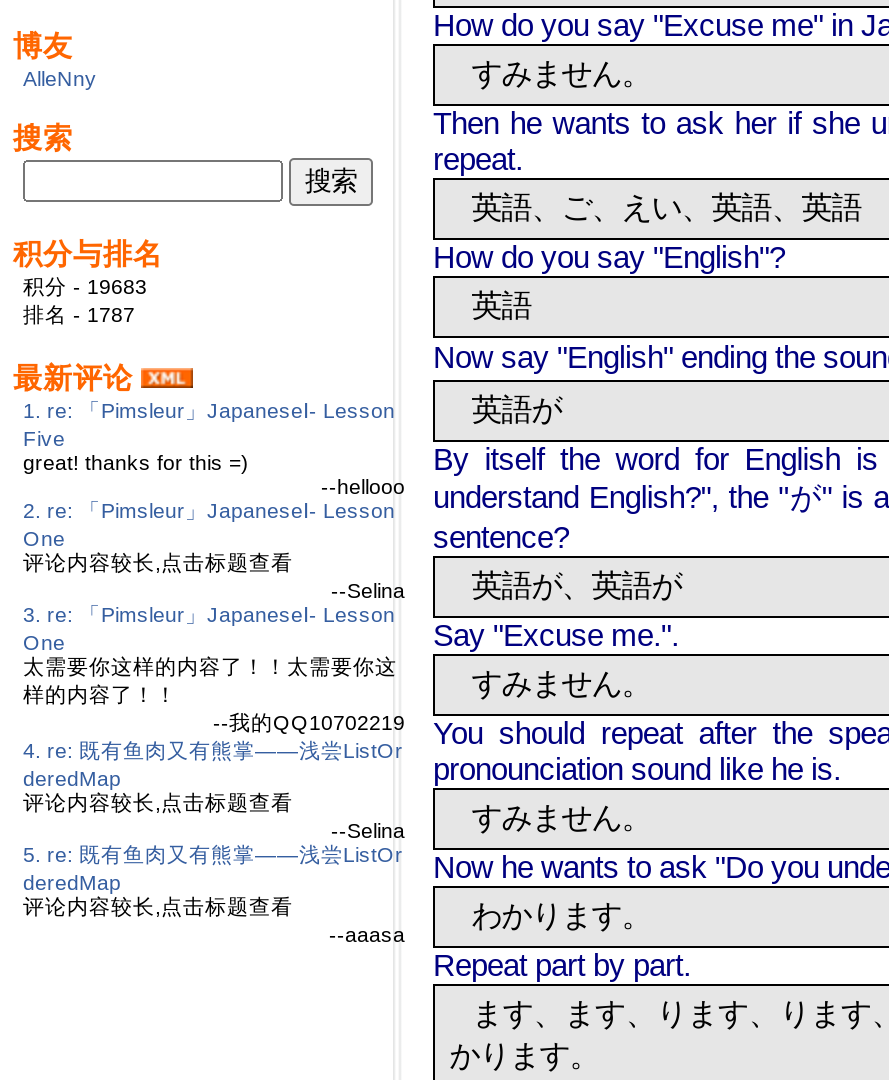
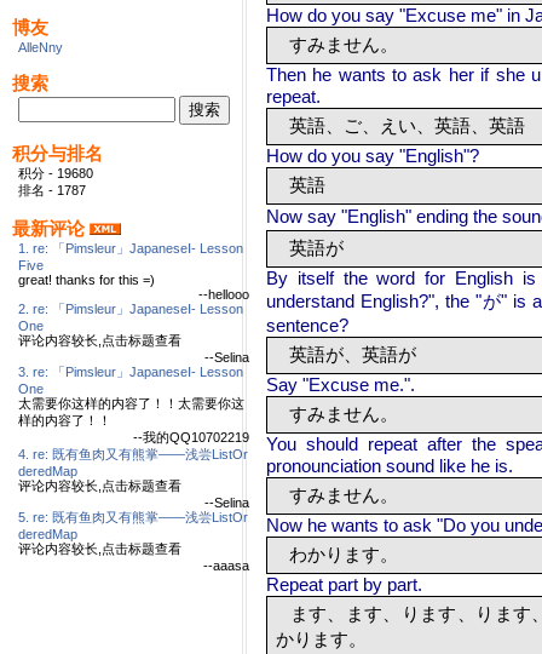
[23,274,147,298] 积分 - 19683 -> [18,166,93,180] 积分 - 19680

